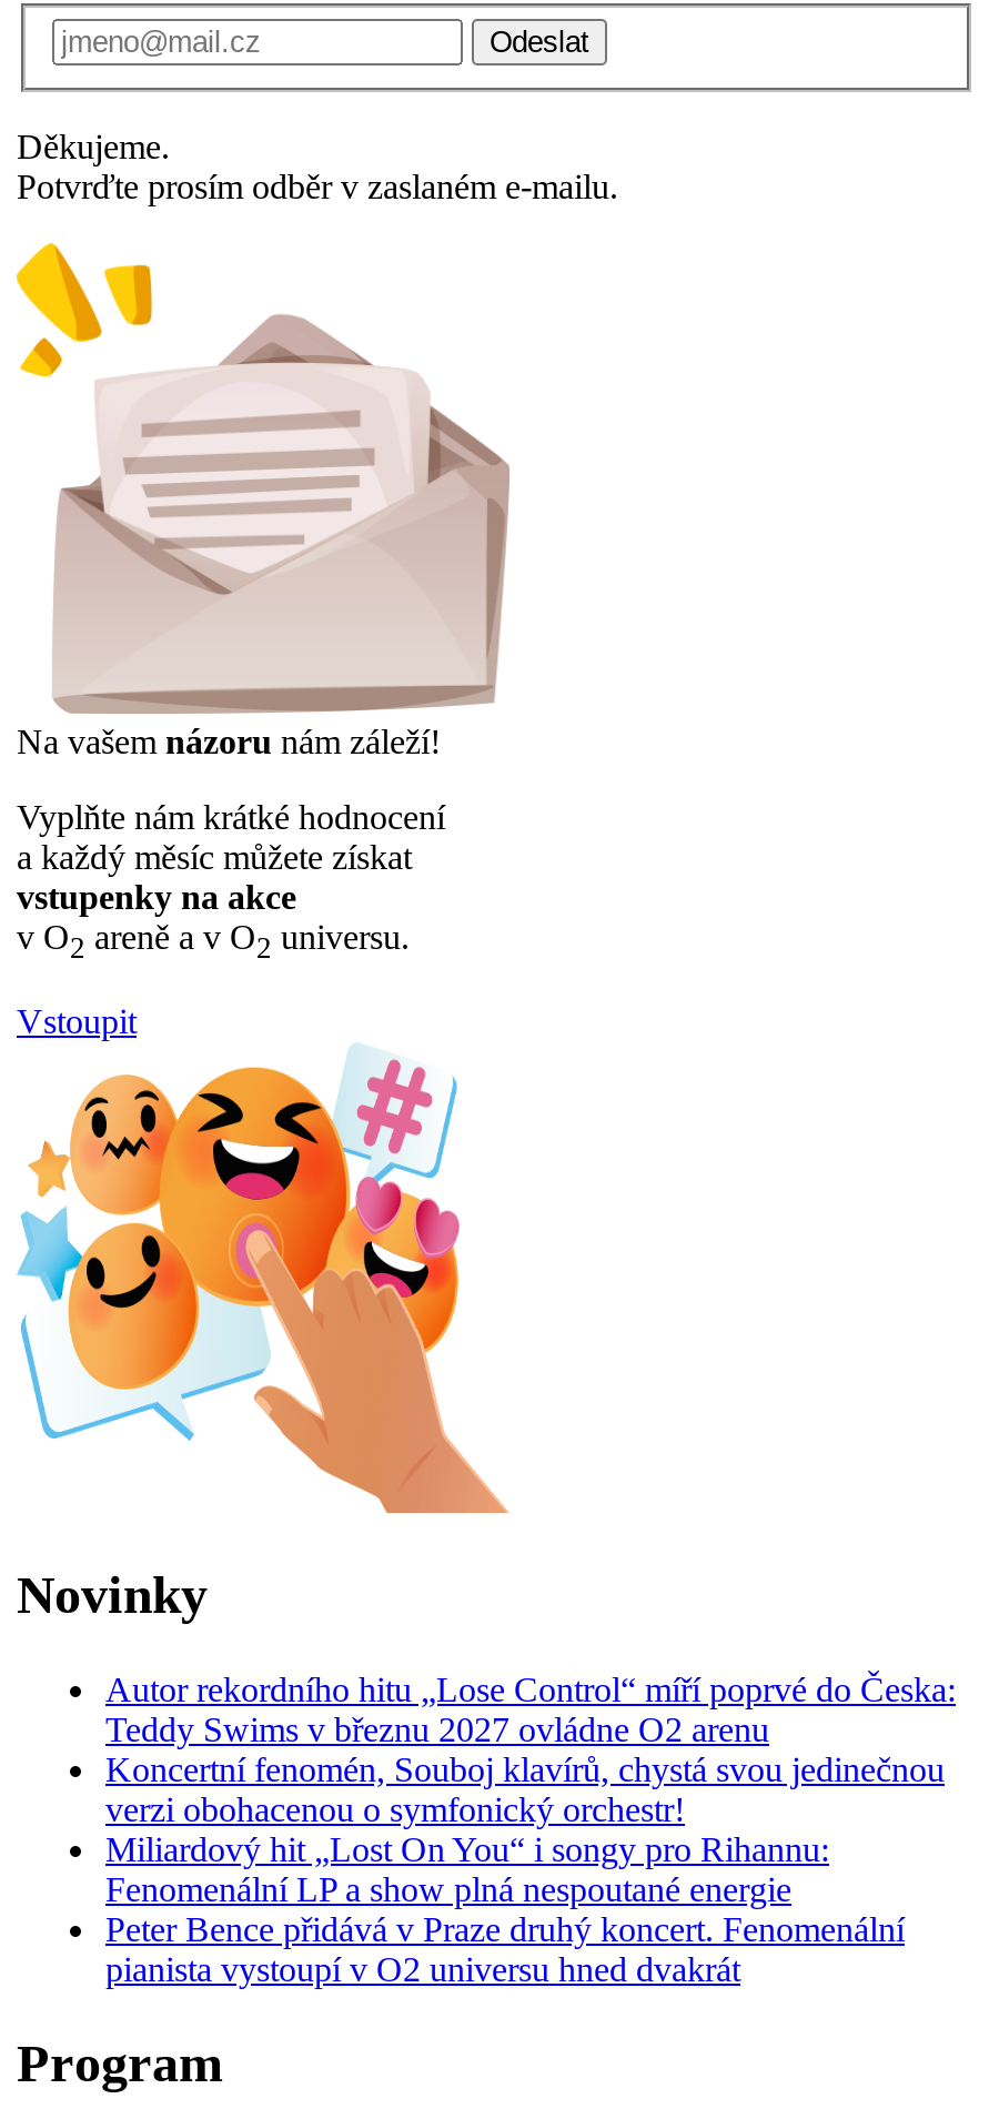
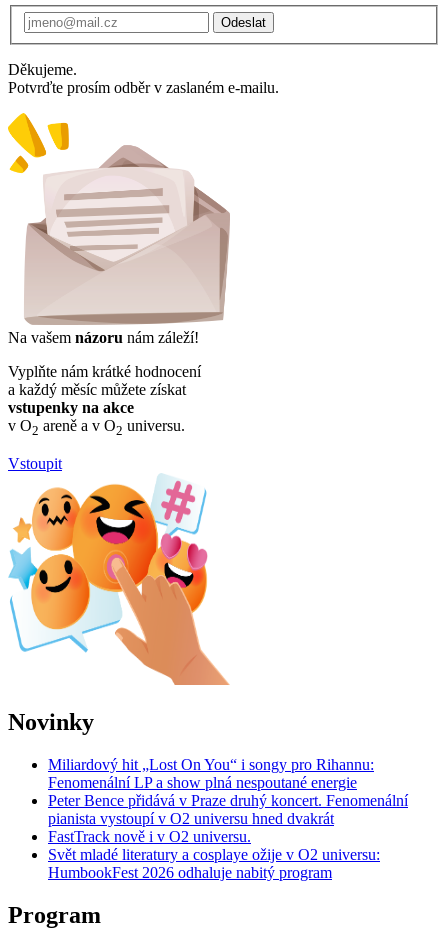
[105,1671,956,1829] Autor rekordního hitu „Lose Control“ míří poprvé do Česka: | Teddy Swims v březnu 2027 ovládne O2 arenu | Koncertní fenomén, Souboj klavírů, chystá svou jedinečnou | verzi obohacenou o symfonický orchestr! -> none
moved [105,1831,905,1989] -> [48,756,408,827]: Miliardový hit „Lost On You“ i songy pro Rihannu: | Fenomenální LP a show plná nespoutané energie | Peter Bence přidává v Praze druhý koncert. Fenomenální | pianista vystoupí v O2 universu hned dvakrát
none -> [48,828,380,881] FastTrack nově i v O2 universu. | Svět mladé literatury a cosplaye ožije v O2 universu: | HumbookFest 2026 odhaluje nabitý program

